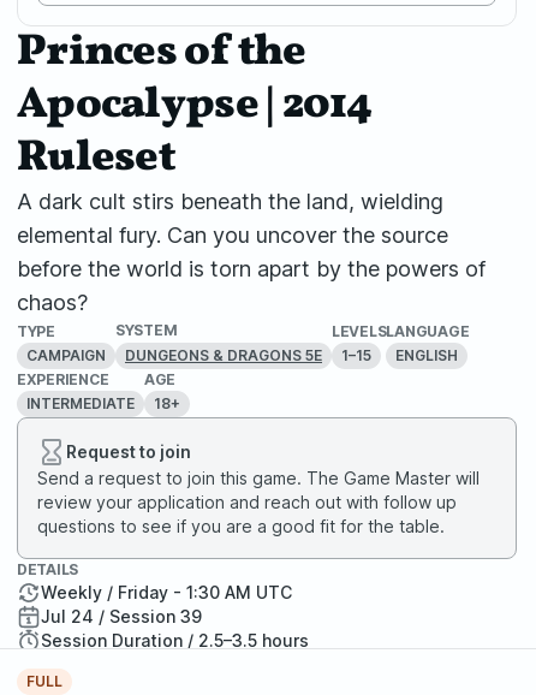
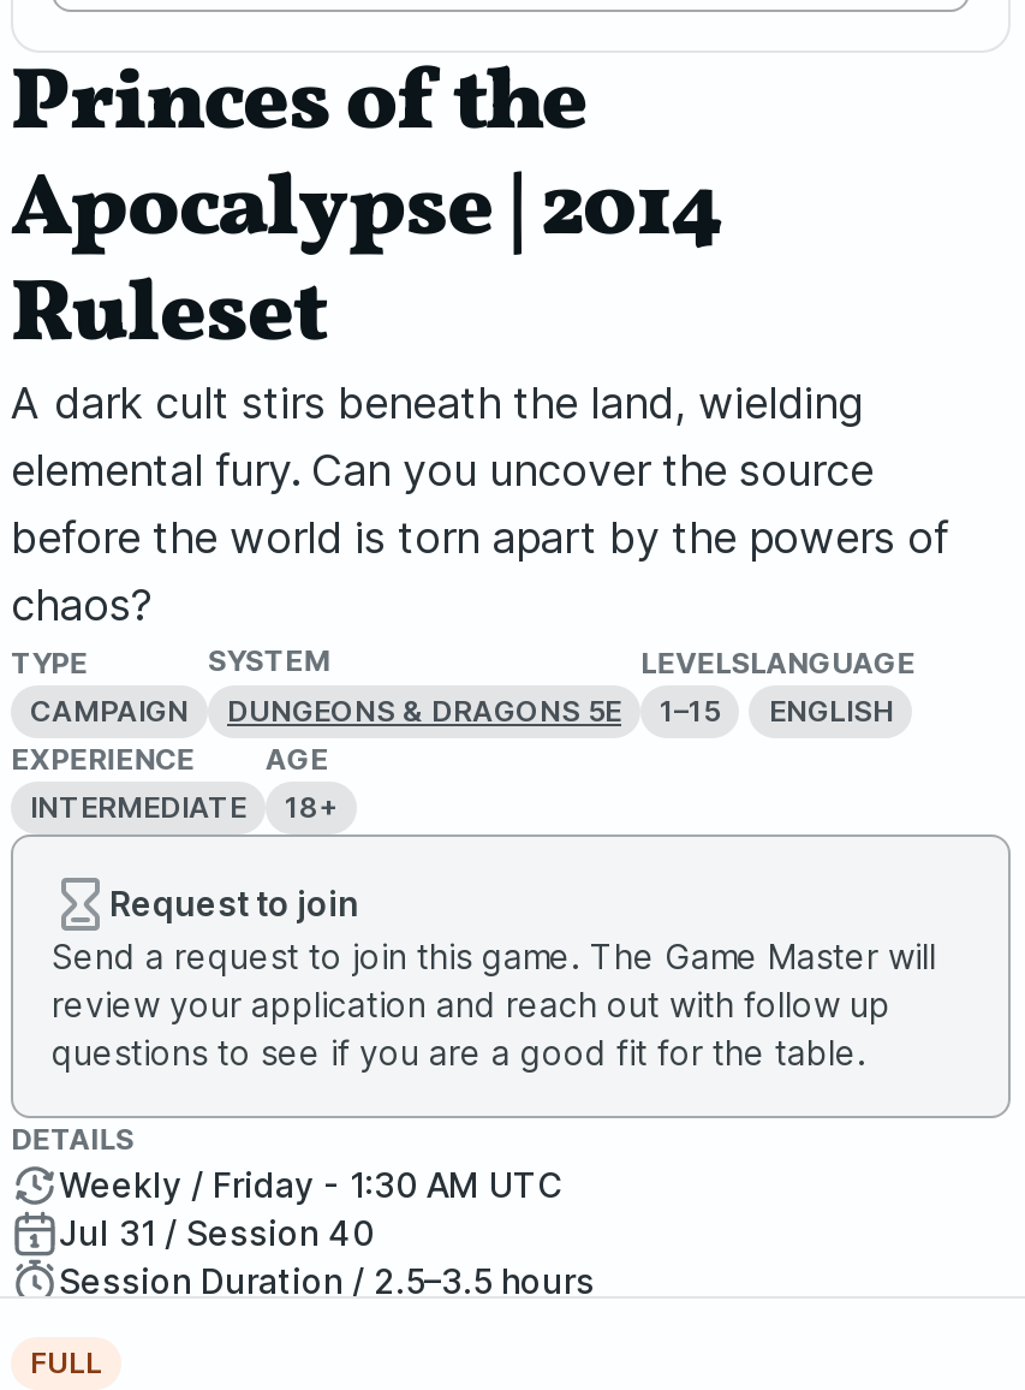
[41,606,202,626] Jul 24 / Session 39 -> [59,1212,374,1253] Jul 31 / Session 40

